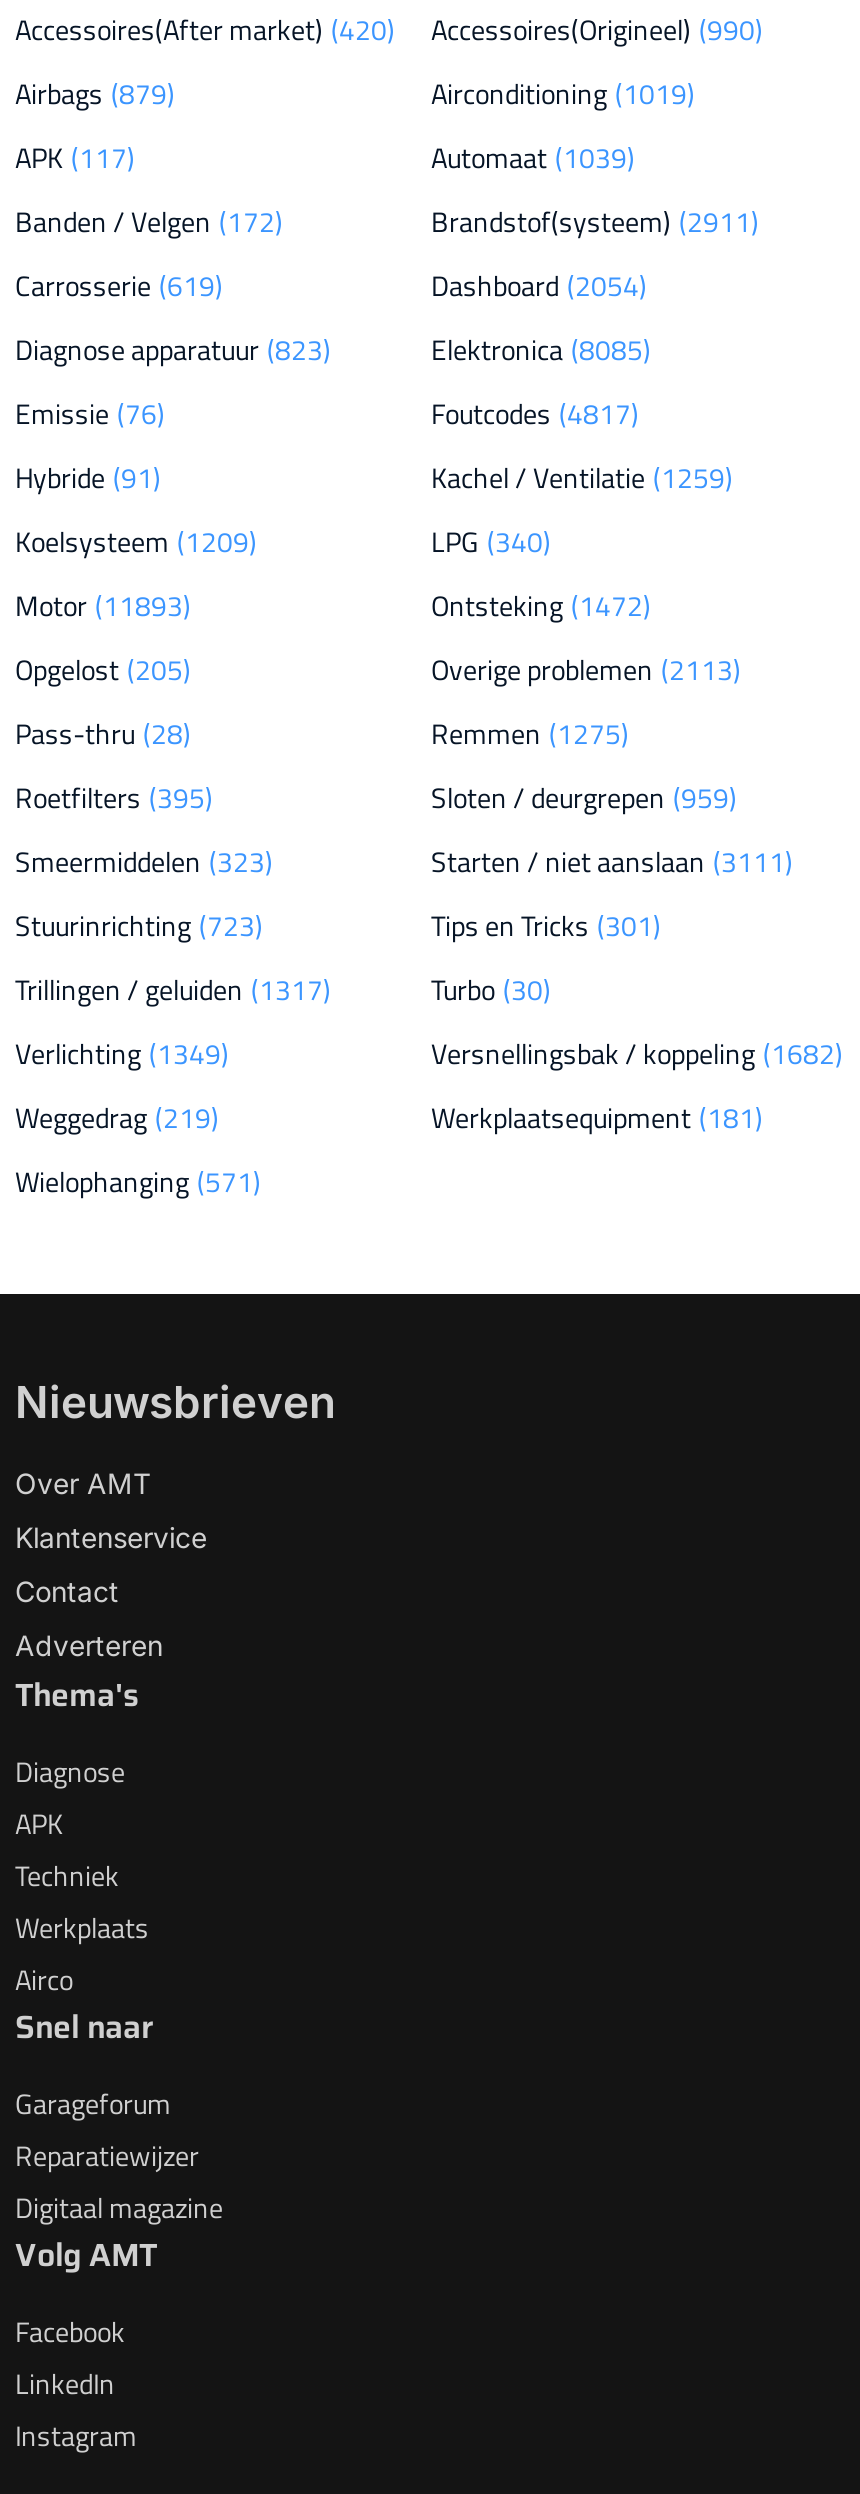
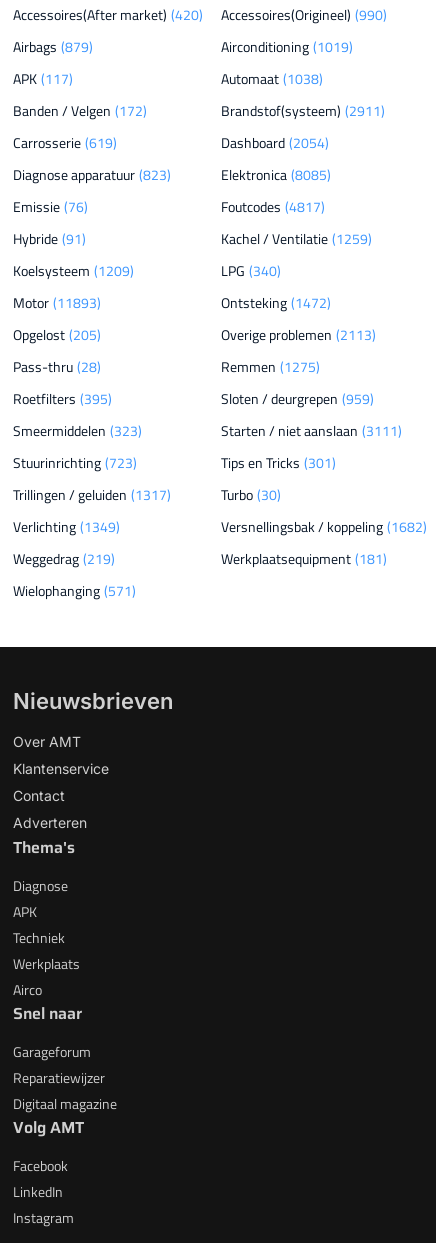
[431,136,635,178] Automaat (1039) -> [221,68,323,89] Automaat (1038)

